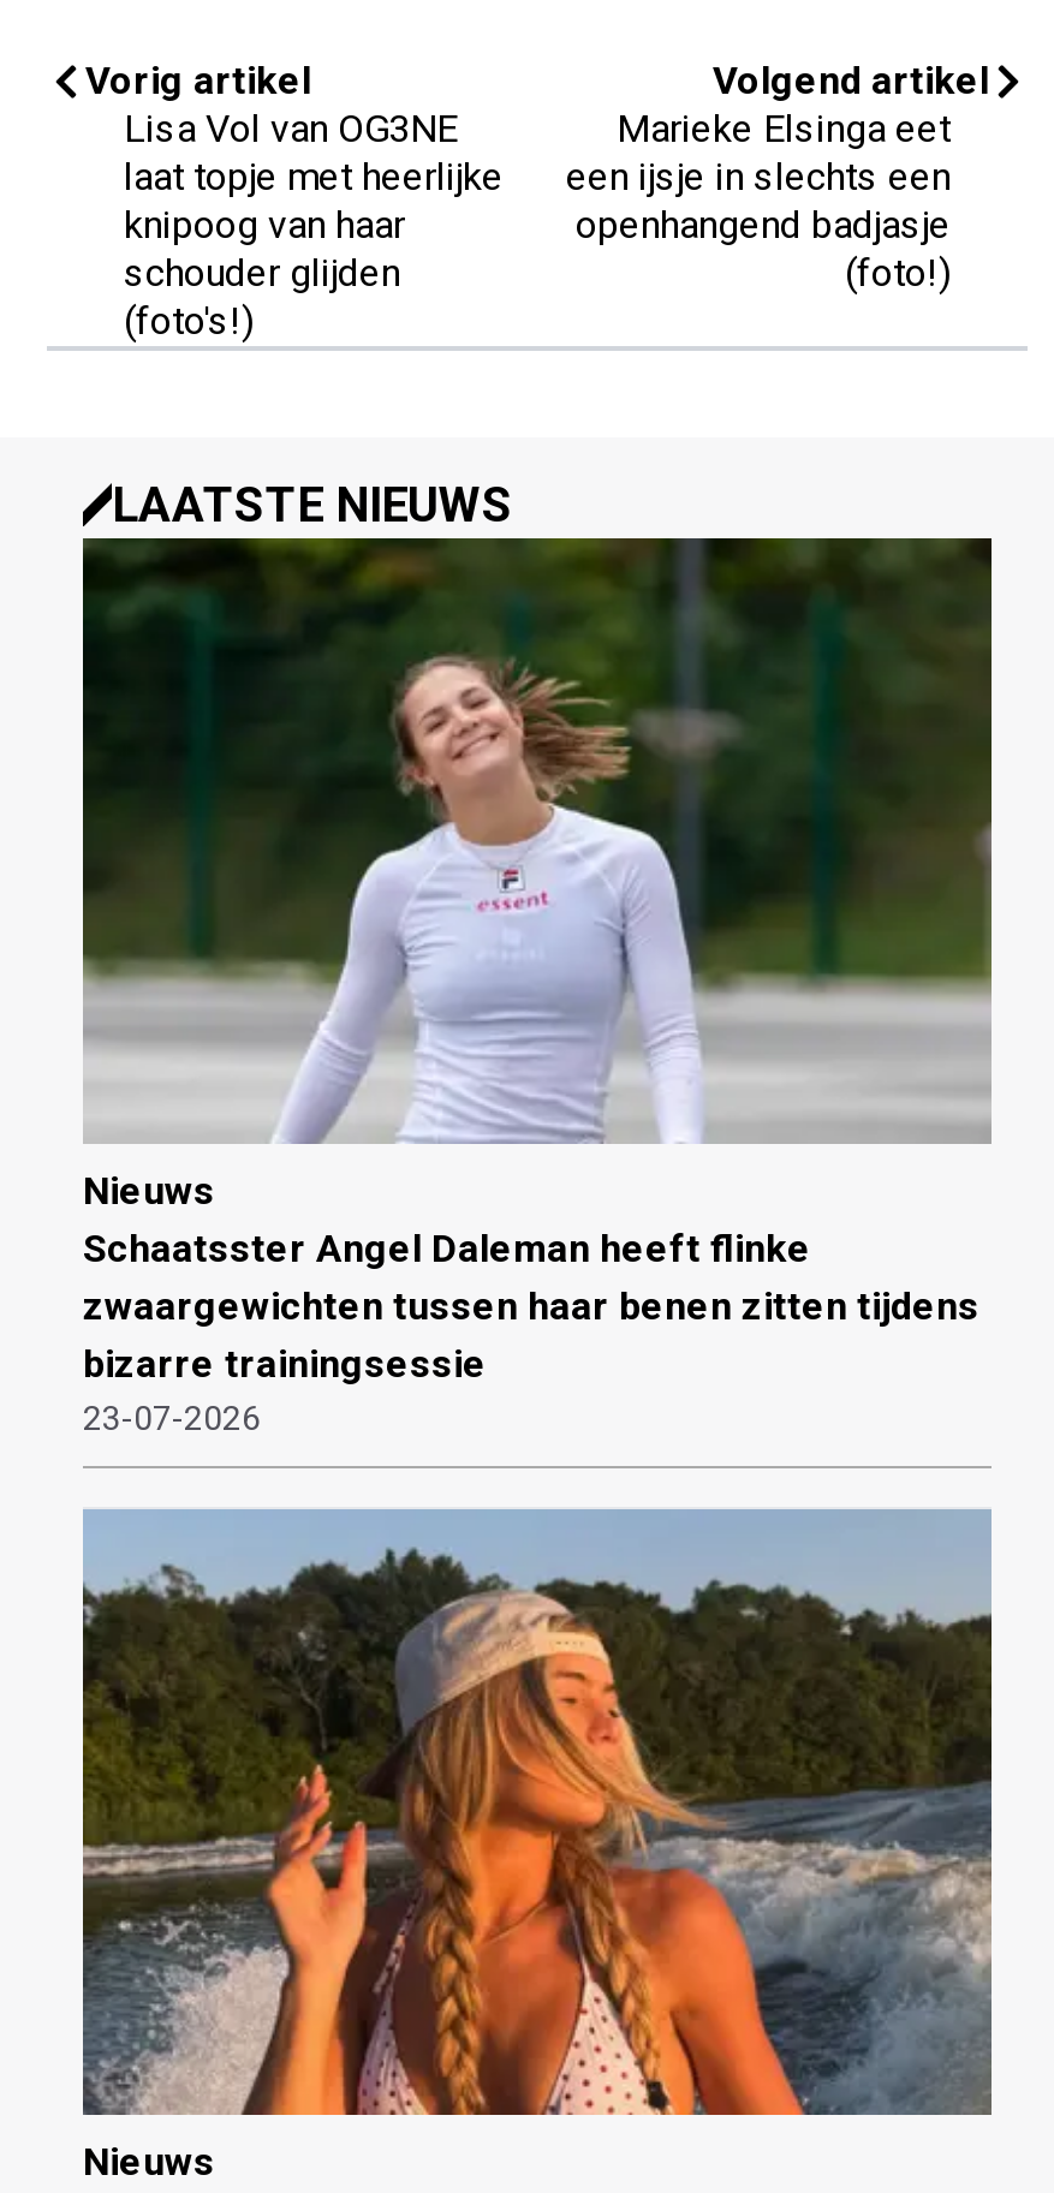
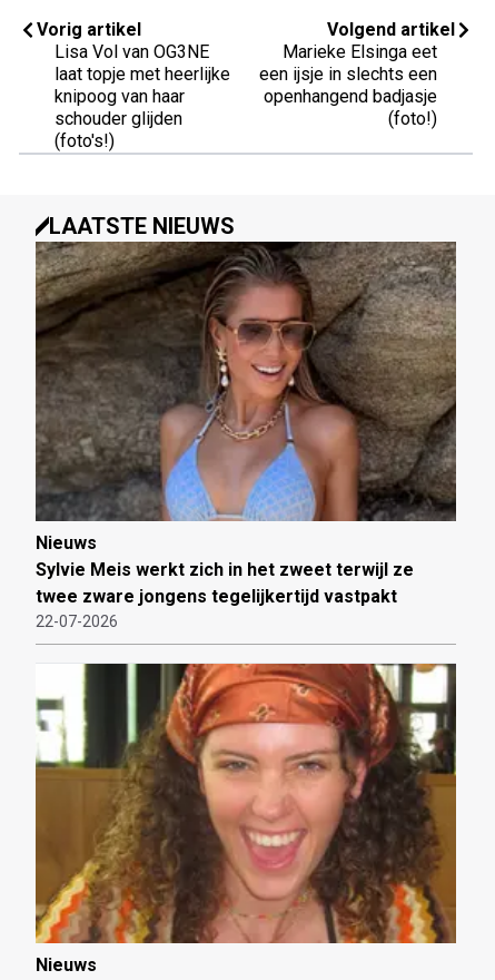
[81,537,992,1436] [image] | Schaatsster Angel Daleman heeft flinke | zwaargewichten tussen haar benen zitten tijdens | bizarre trainingsessie | 23-07-2026 -> [34,241,457,630] [image] | Sylvie Meis werkt zich in het zweet terwijl ze | twee zware jongens tegelijkertijd vastpakt | 22-07-2026
[81,1508,994,2116] [image] -> [34,663,457,944] [image]

